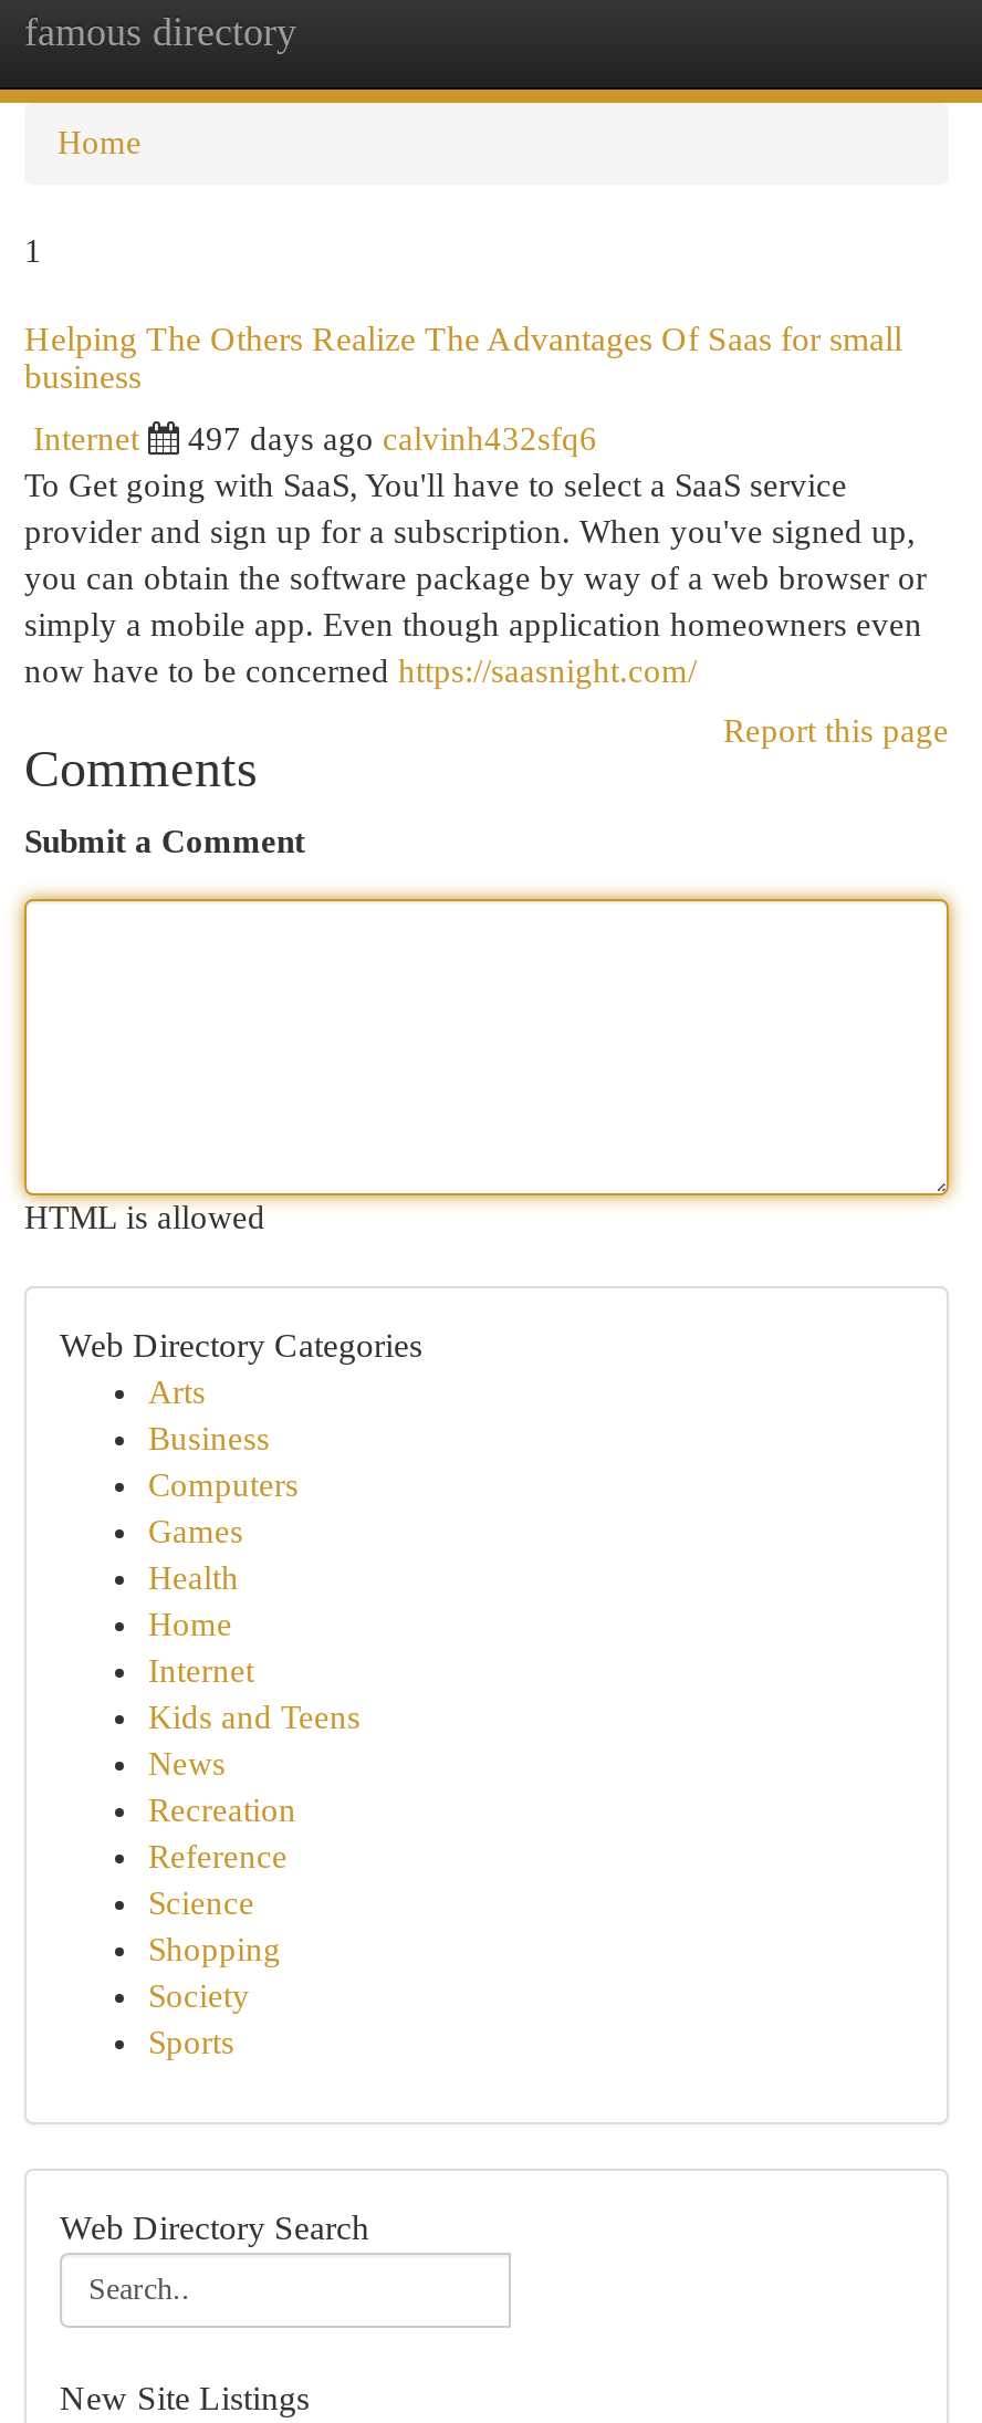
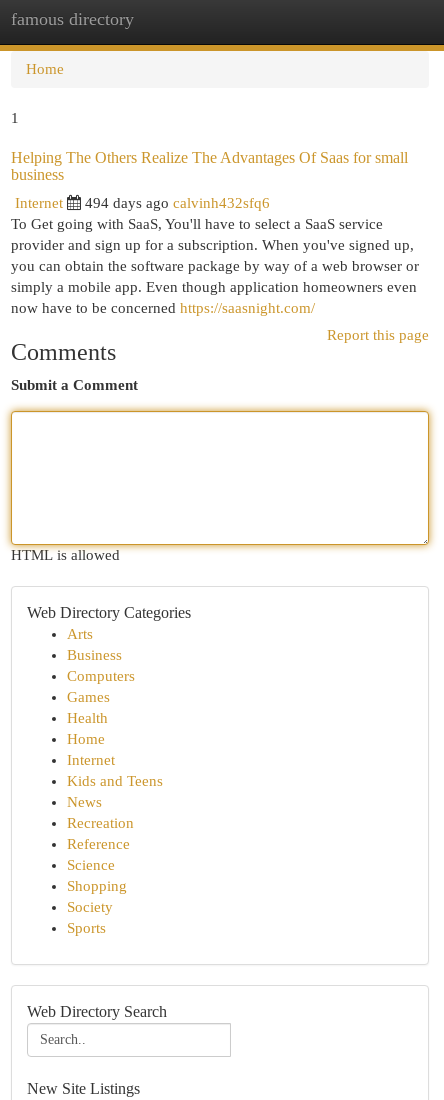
[188,421,597,457] 497 days ago calvinh432sfq6 -> [85,195,270,211] 494 days ago calvinh432sfq6

